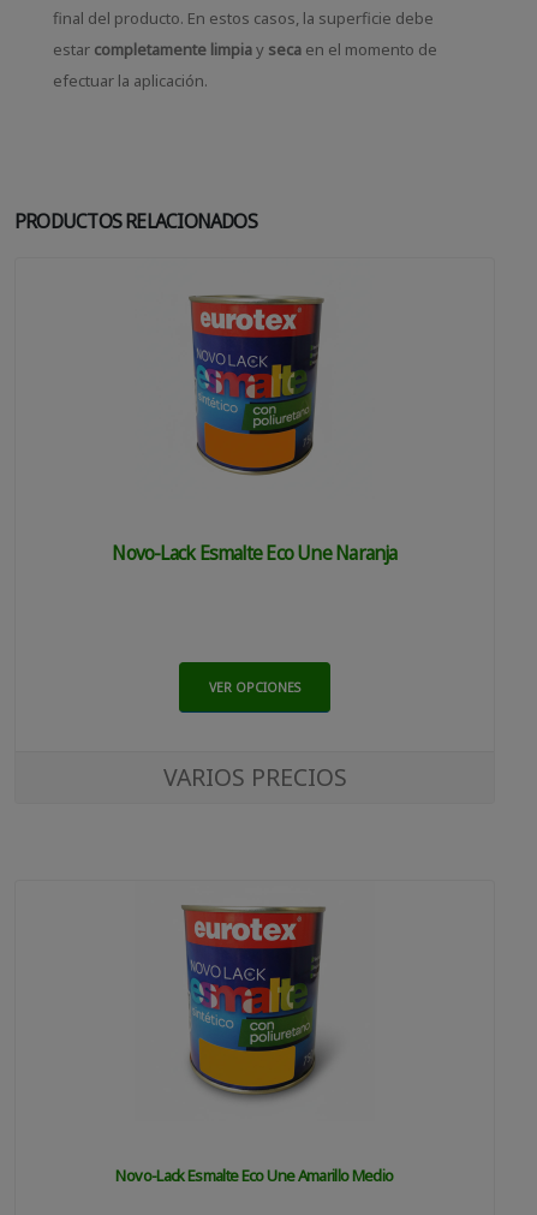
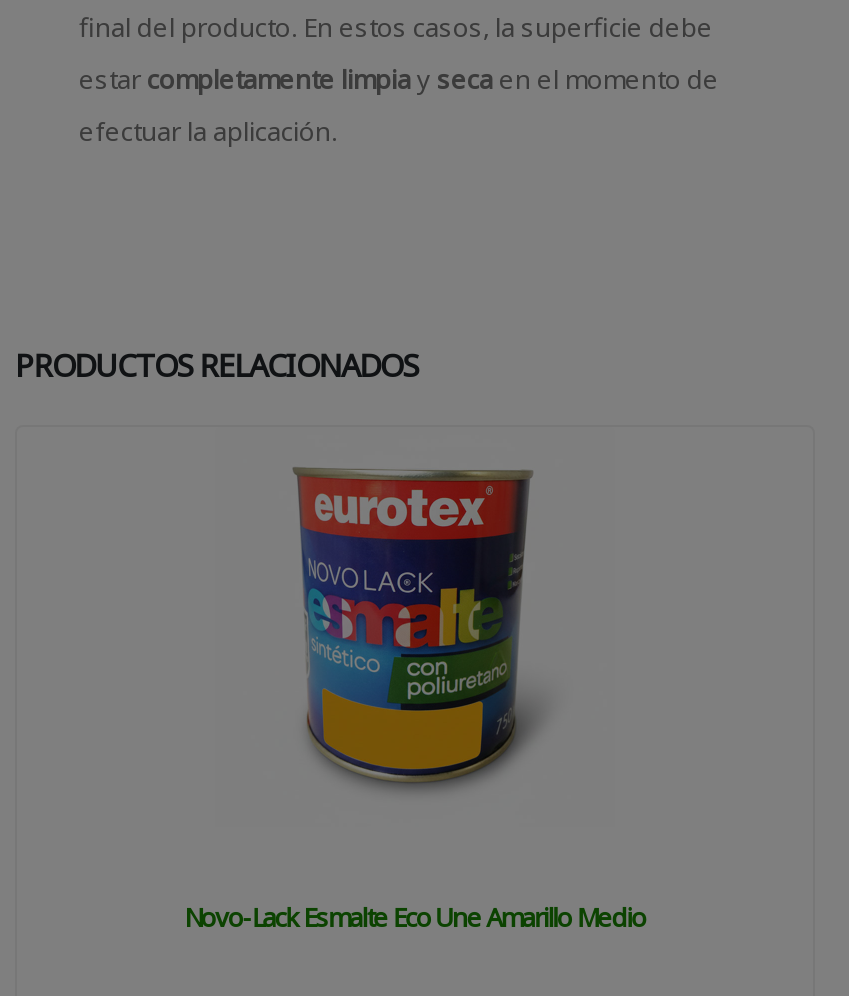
[189,294,322,474] [image] -> none
[112,539,397,566] Novo-Lack Esmalte Eco Une Naranja -> none
[163,678,347,794] VER OPCIONES | VARIOS PRECIOS -> none

